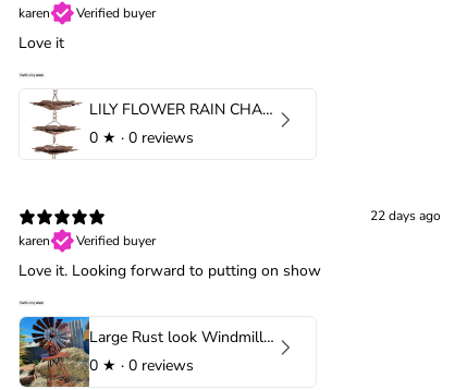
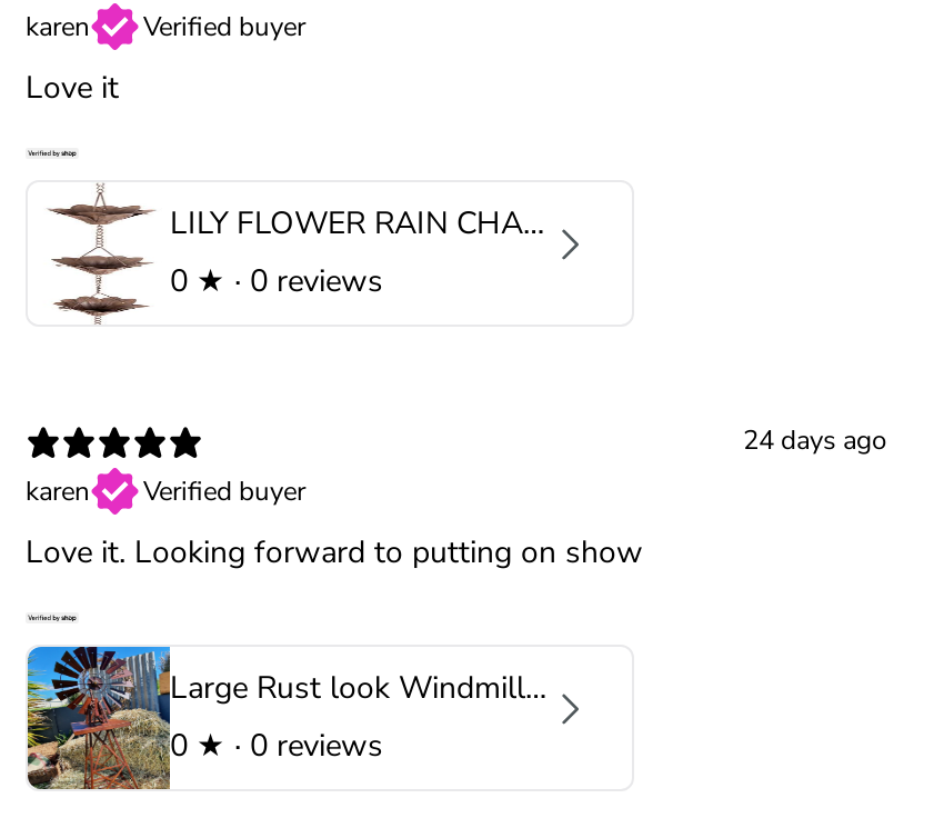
[370,207,441,225] 22 days ago -> [743,423,887,458] 24 days ago

